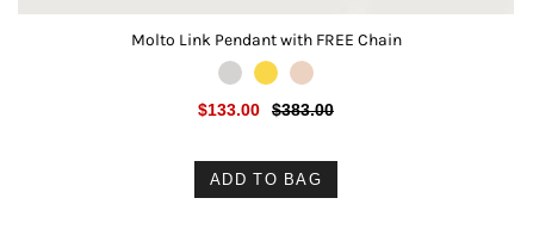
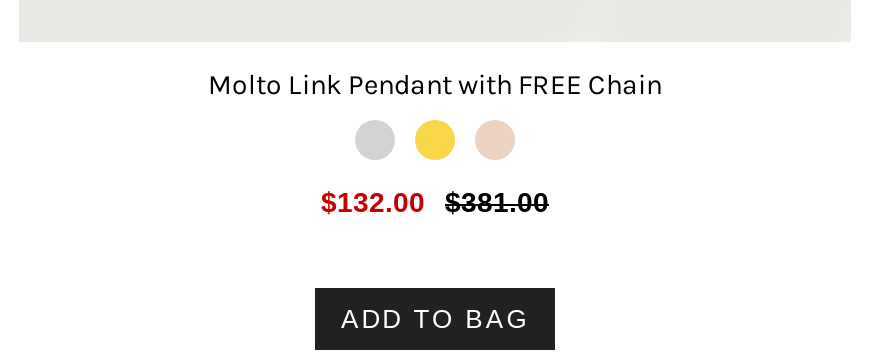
[198,100,334,119] $133.00 $383.00 -> [321,186,549,218] $132.00 $381.00

